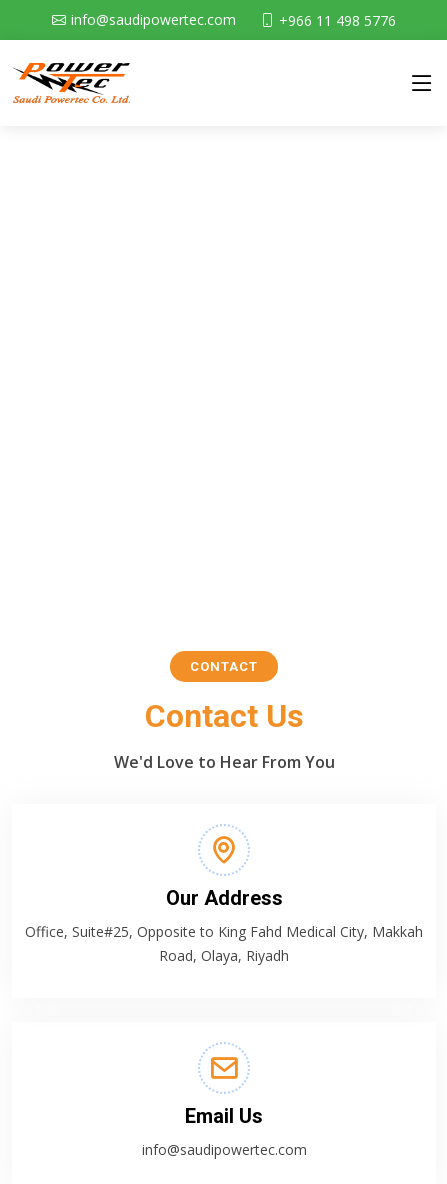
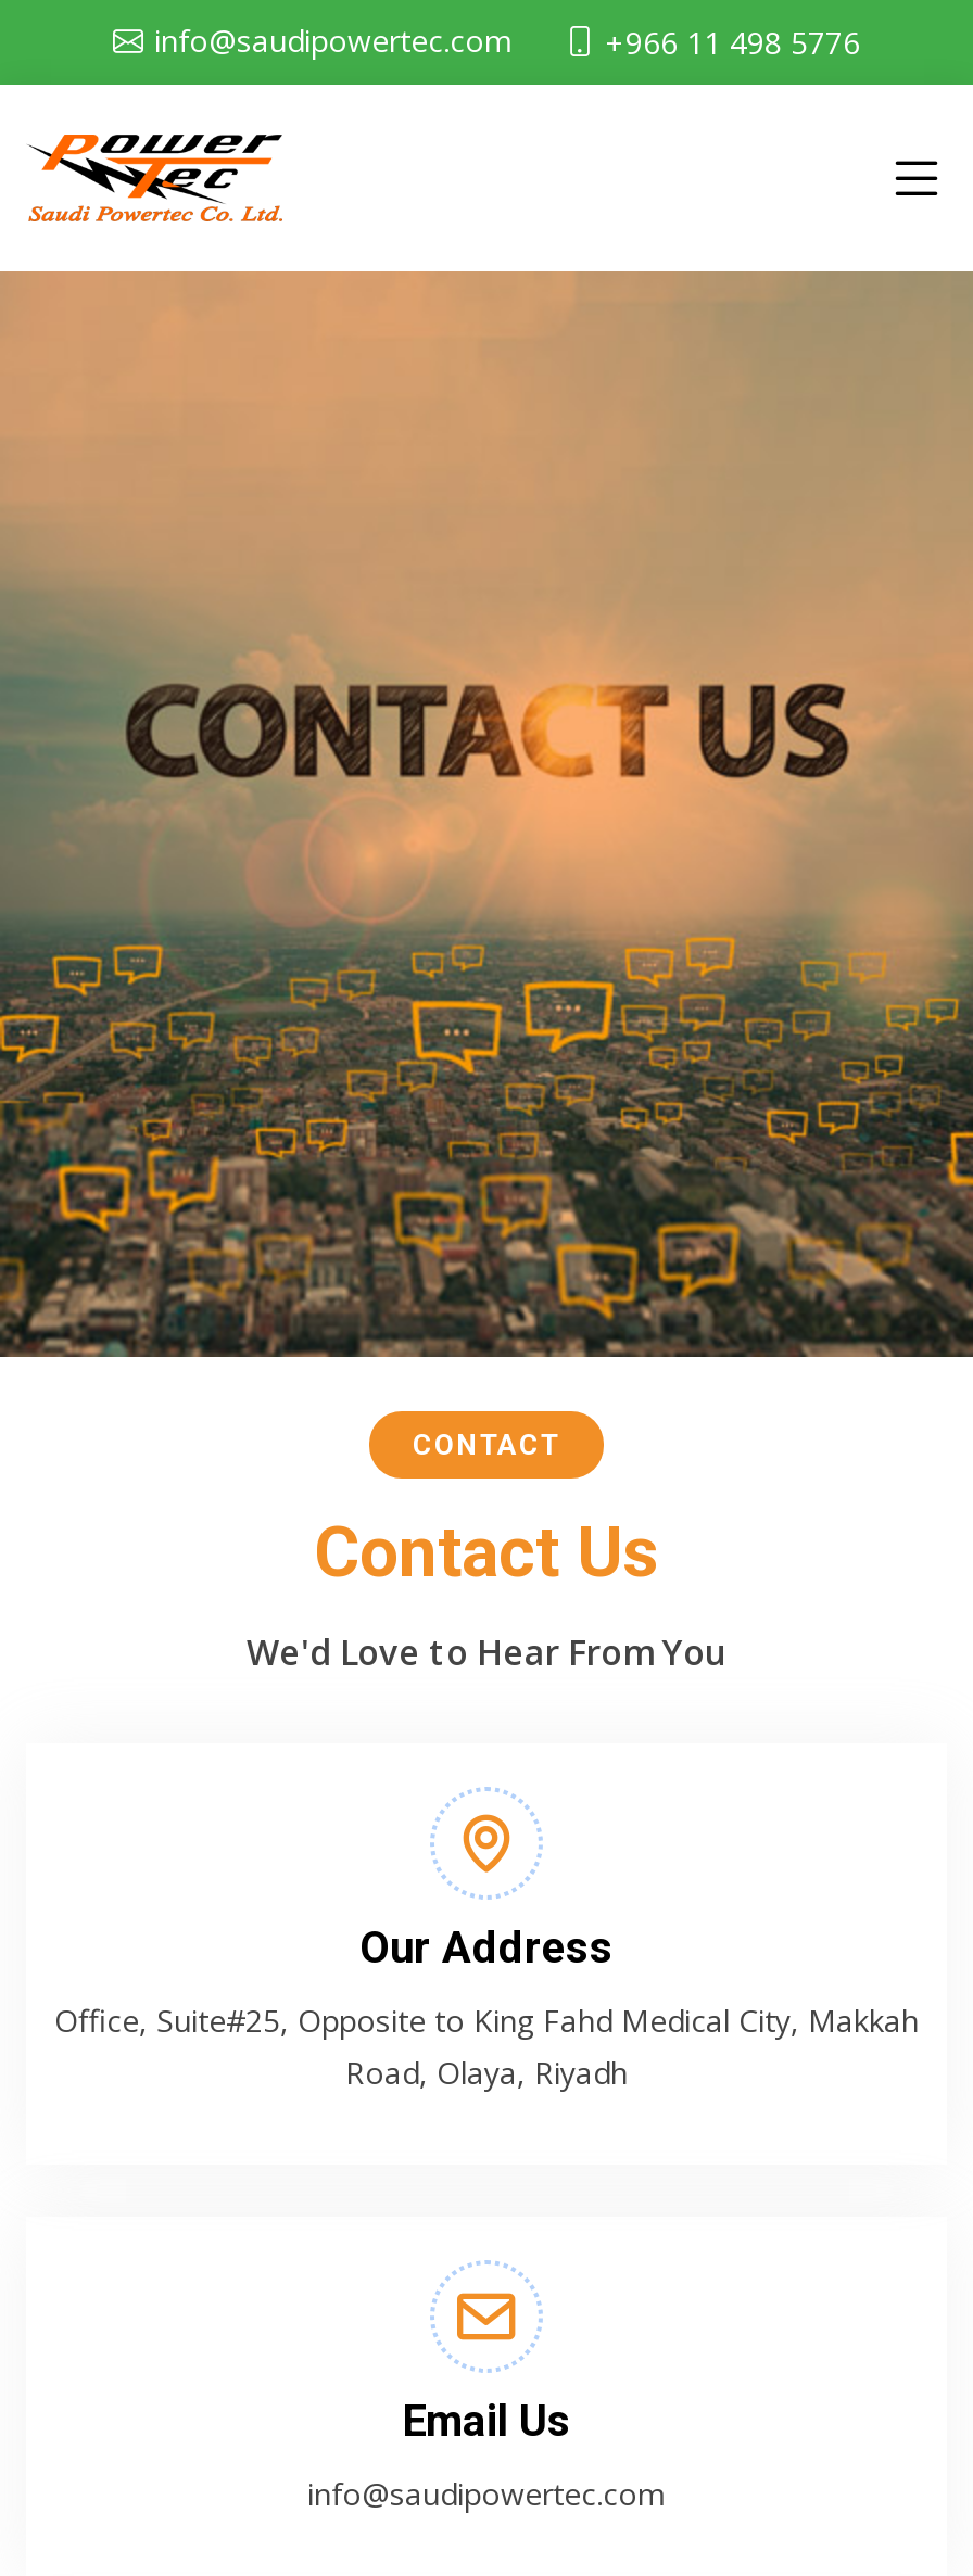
none -> [7,269,966,1359] [image]

